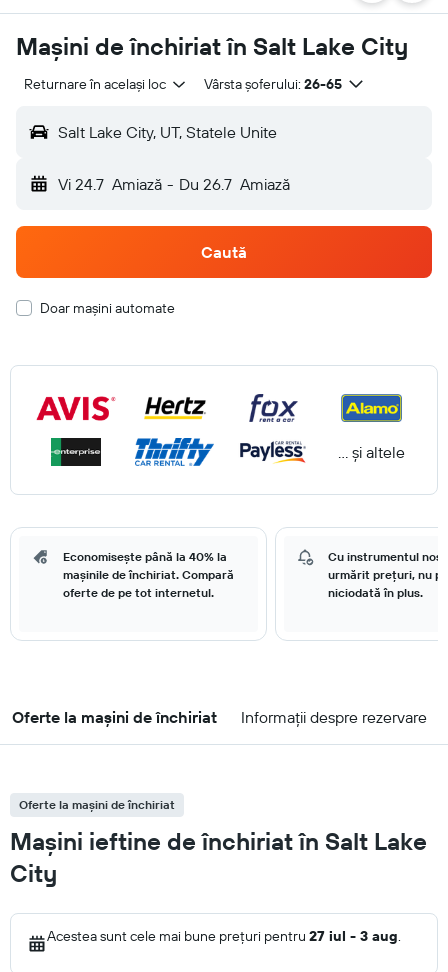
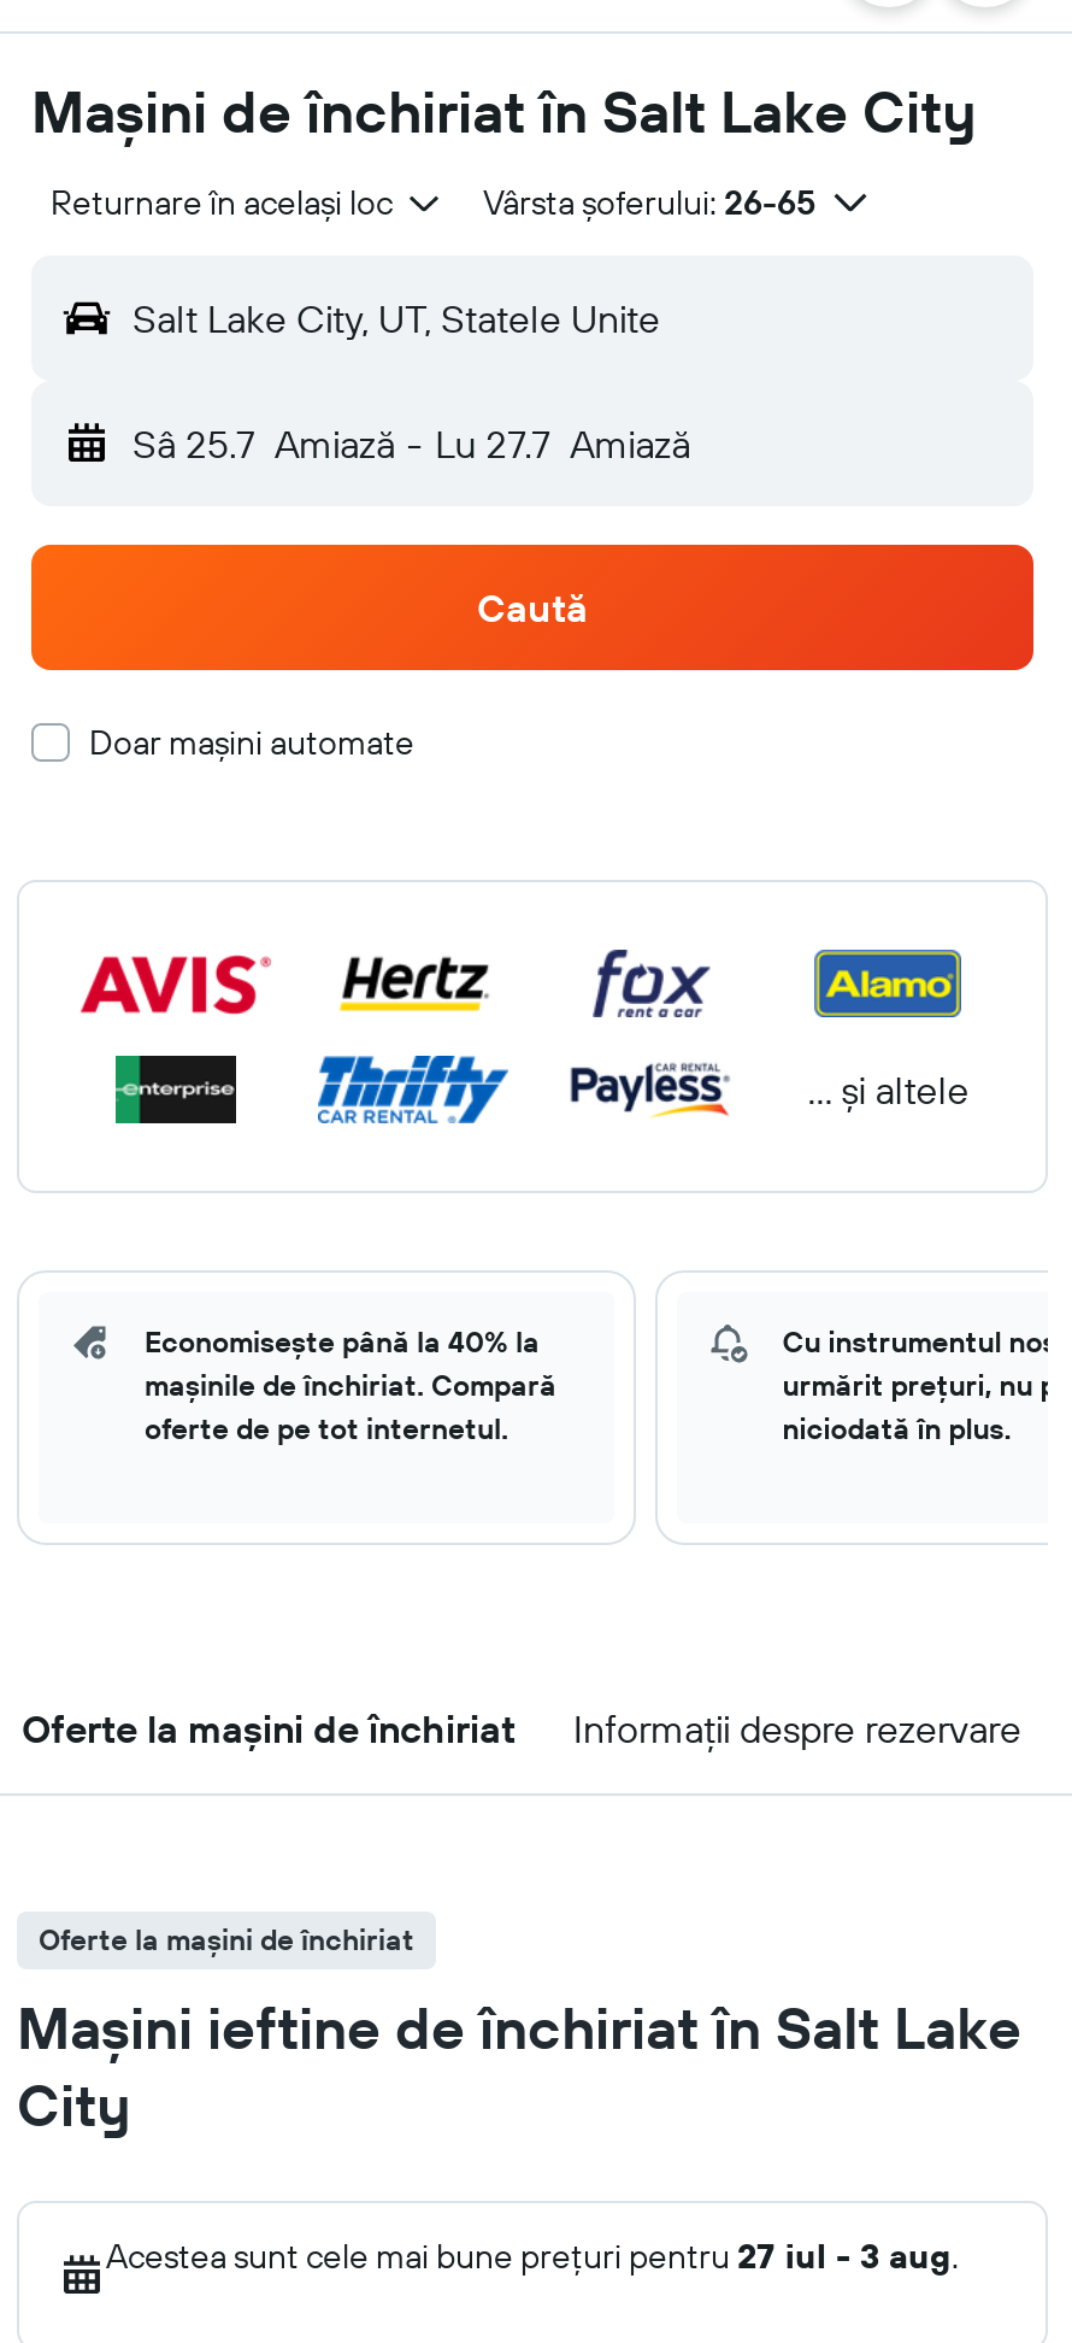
[58,174,290,194] Vi 24.7 Amiază - Du 26.7 Amiază -> [132,419,690,468] Sâ 25.7 Amiază - Lu 27.7 Amiază

